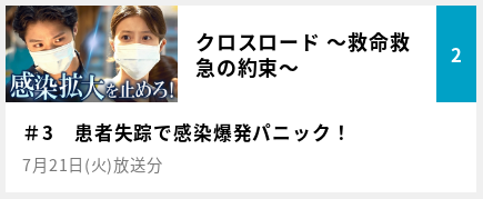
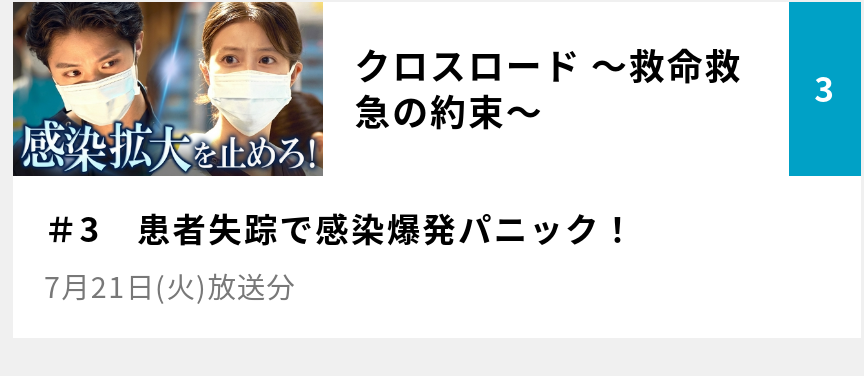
[195,26,462,67] クロスロード ～救命救 2 -> [355,39,836,113] クロスロード ～救命救 3

